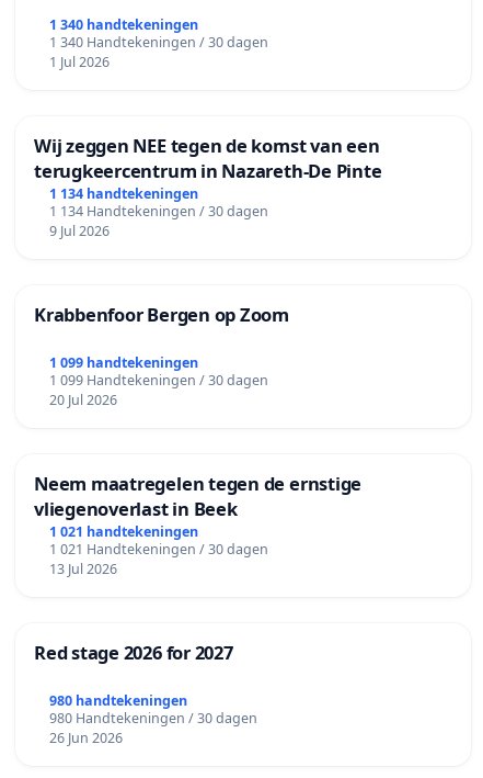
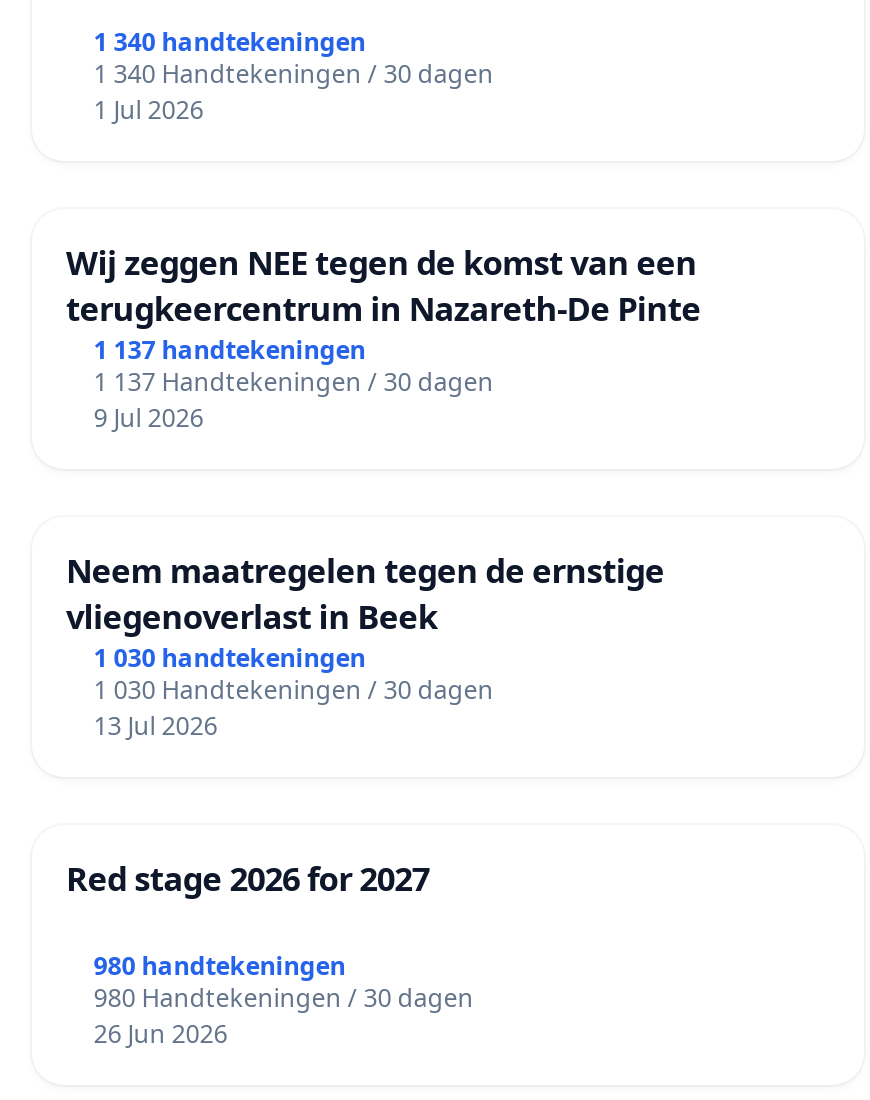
[49,185,198,203] 1 134 handtekeningen -> [94,333,366,367] 1 137 handtekeningen
[49,202,268,221] 1 134 Handtekeningen / 30 dagen -> [94,365,494,399] 1 137 Handtekeningen / 30 dagen
[34,302,289,409] Krabbenfoor Bergen op Zoom | 1 099 handtekeningen | 1 099 Handtekeningen / 30 dagen | 20 Jul 2026 -> none
[49,522,198,541] 1 021 handtekeningen -> [94,641,366,675] 1 030 handtekeningen
[49,540,268,558] 1 021 Handtekeningen / 30 dagen -> [94,673,494,707] 1 030 Handtekeningen / 30 dagen

